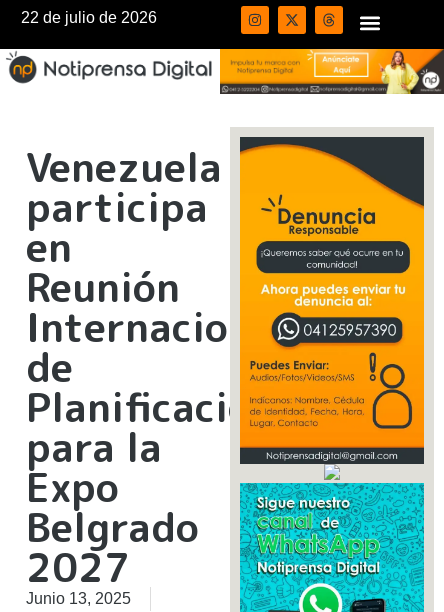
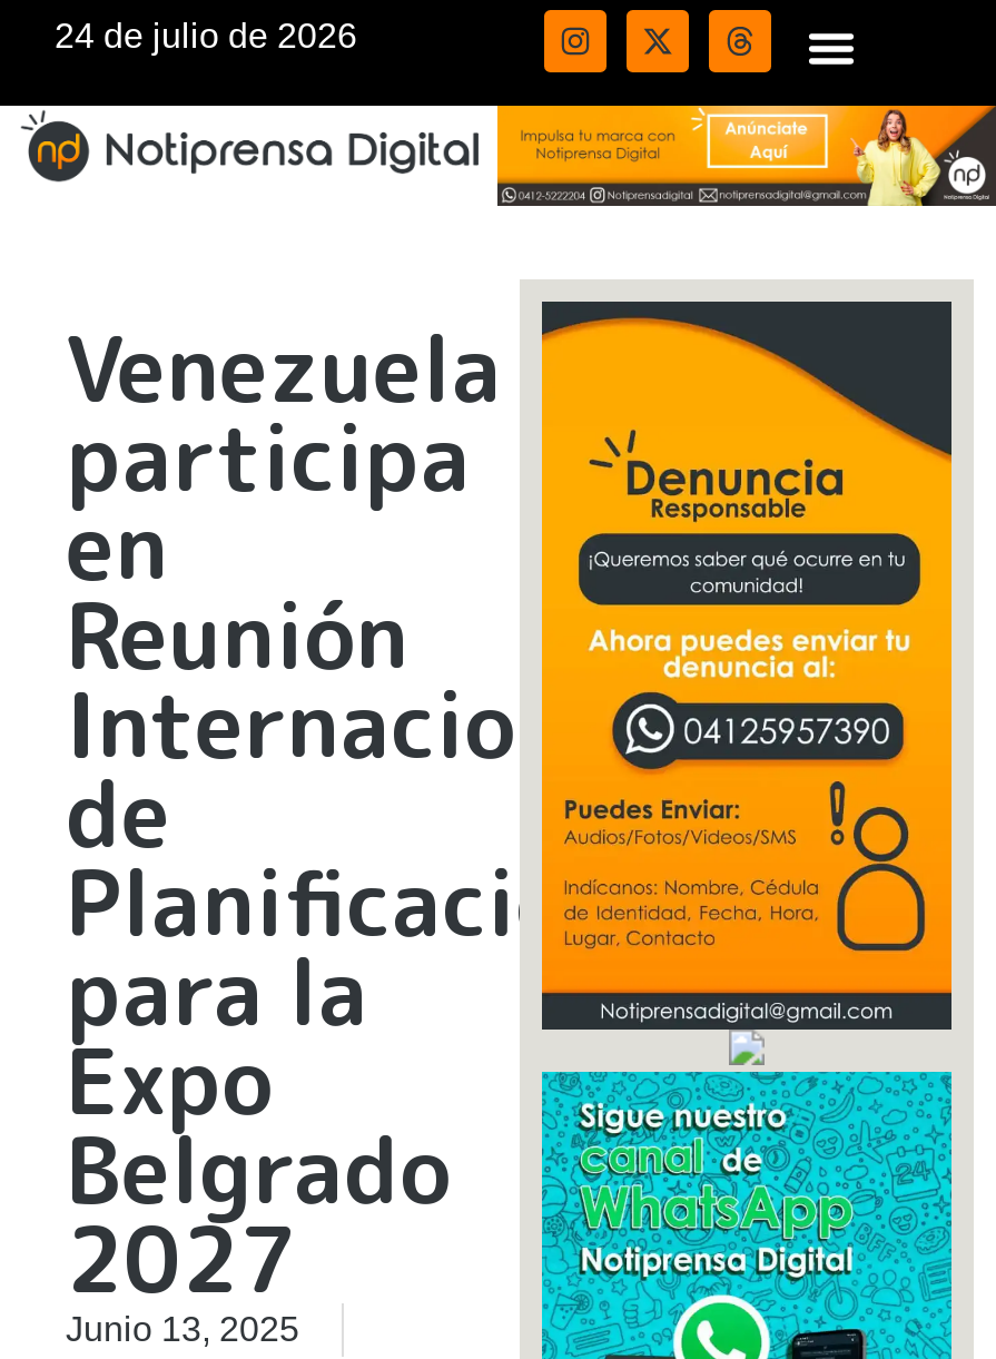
[21,9,157,26] 22 de julio de 2026 -> [55,17,357,55] 24 de julio de 2026

